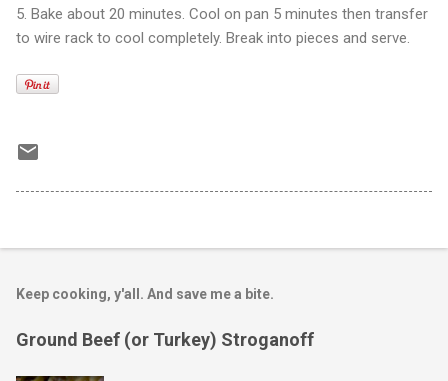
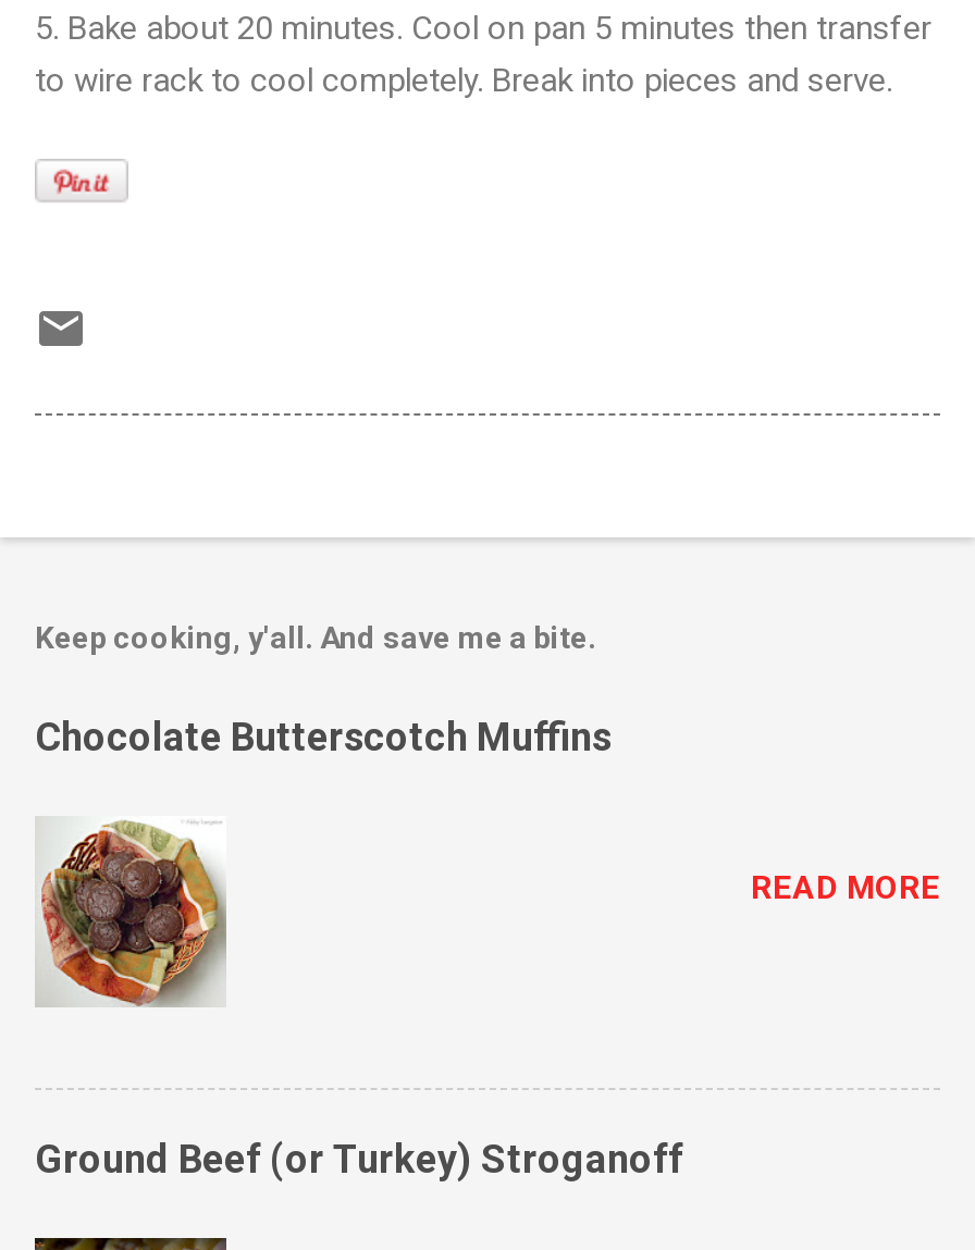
none -> [35,714,940,1008] [image] | Chocolate Butterscotch Muffins | READ MORE

